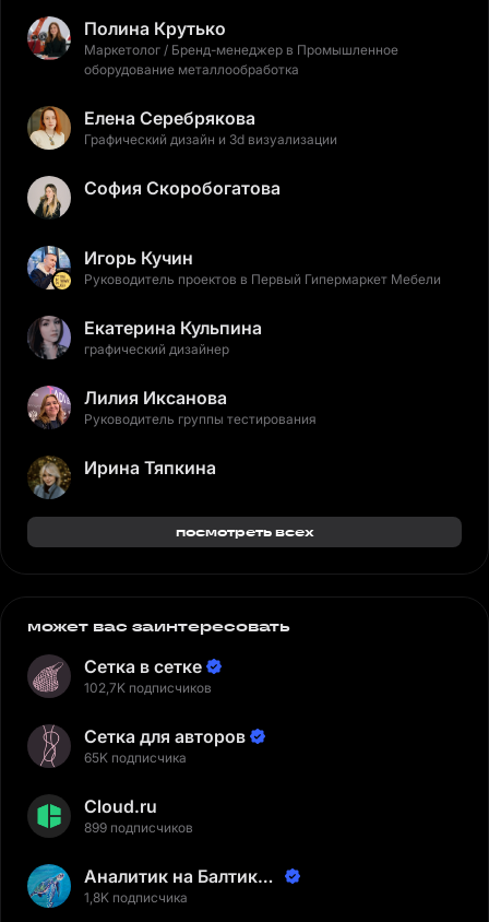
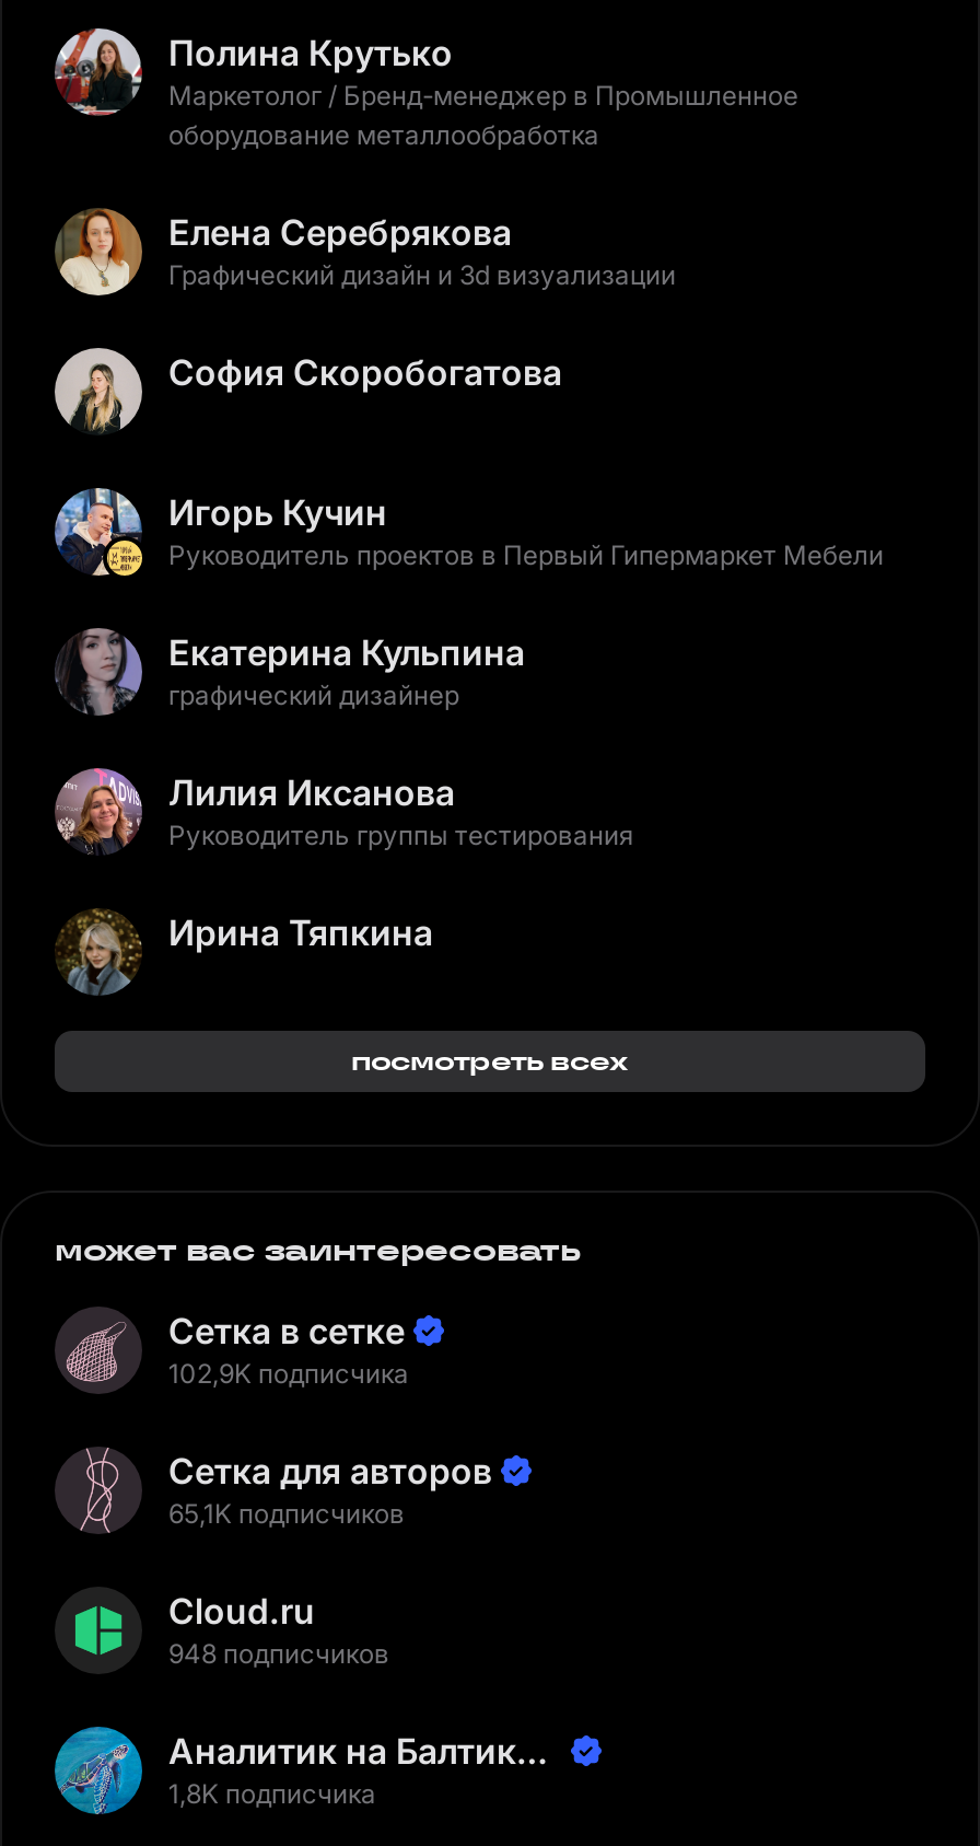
[84,679,212,696] 102,7K подписчиков -> [168,1357,409,1390] 102,9K подписчика
[84,749,187,766] 65K подписчика -> [168,1497,405,1530] 65,1K подписчиков
[84,819,193,836] 899 подписчиков -> [168,1637,389,1670] 948 подписчиков

